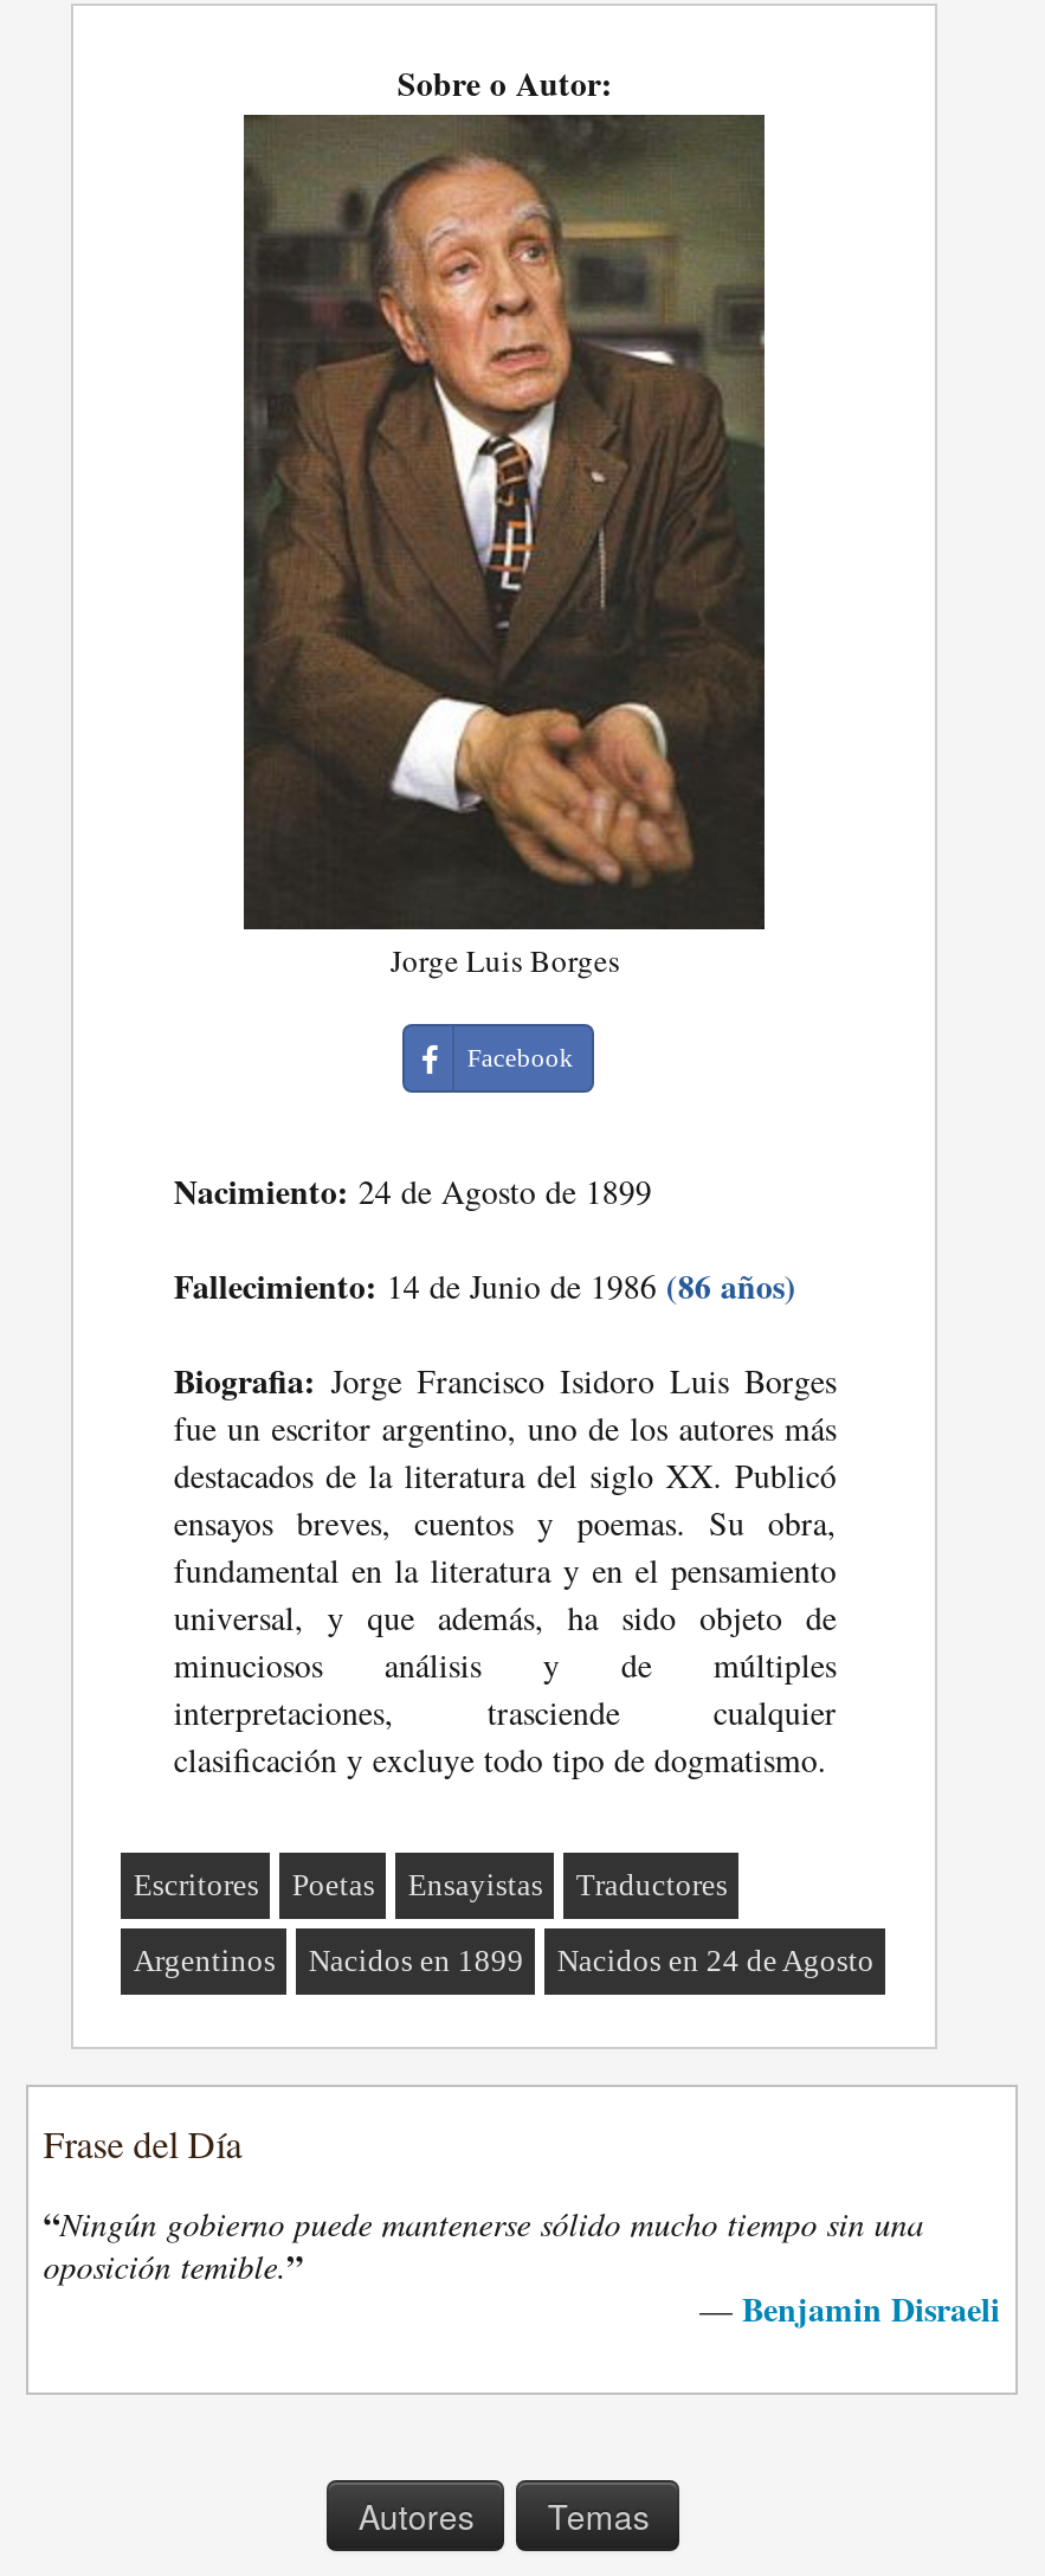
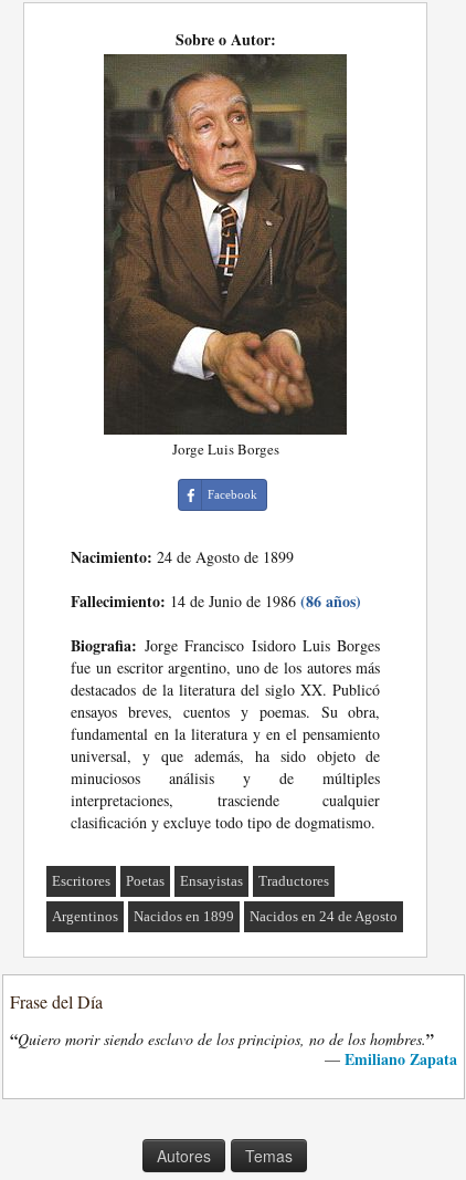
[43,2199,1000,2334] “Ningún gobierno puede mantenerse sólido mucho tiempo sin una | oposición temible.” | — Benjamin Disraeli -> [10,1028,457,1071] “Quiero morir siendo esclavo de los principios, no de los hombres.” | — Emiliano Zapata

